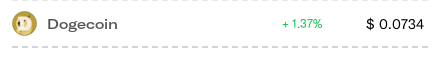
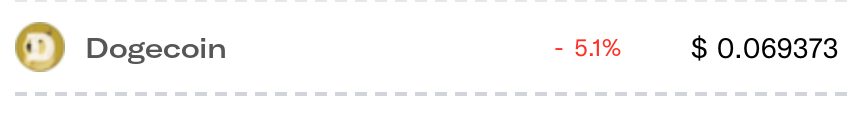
[292,15,322,30] 1.37% -> [574,31,620,61] 5.1%
[366,14,424,32] $ 0.0734 -> [691,29,839,65] $ 0.069373

